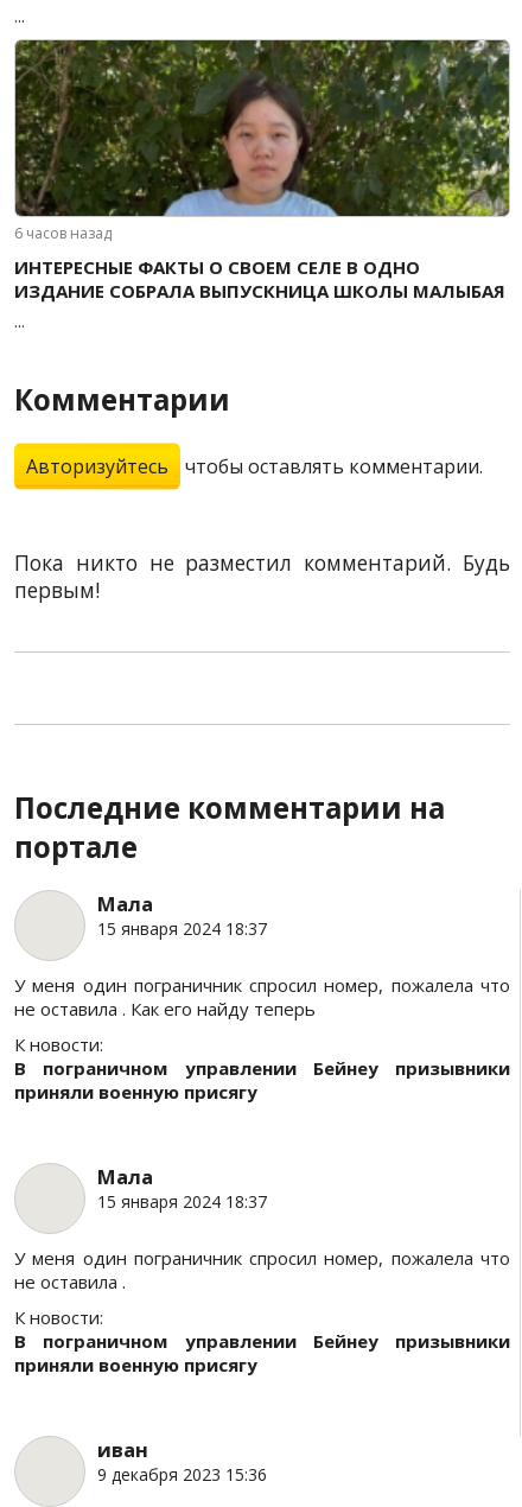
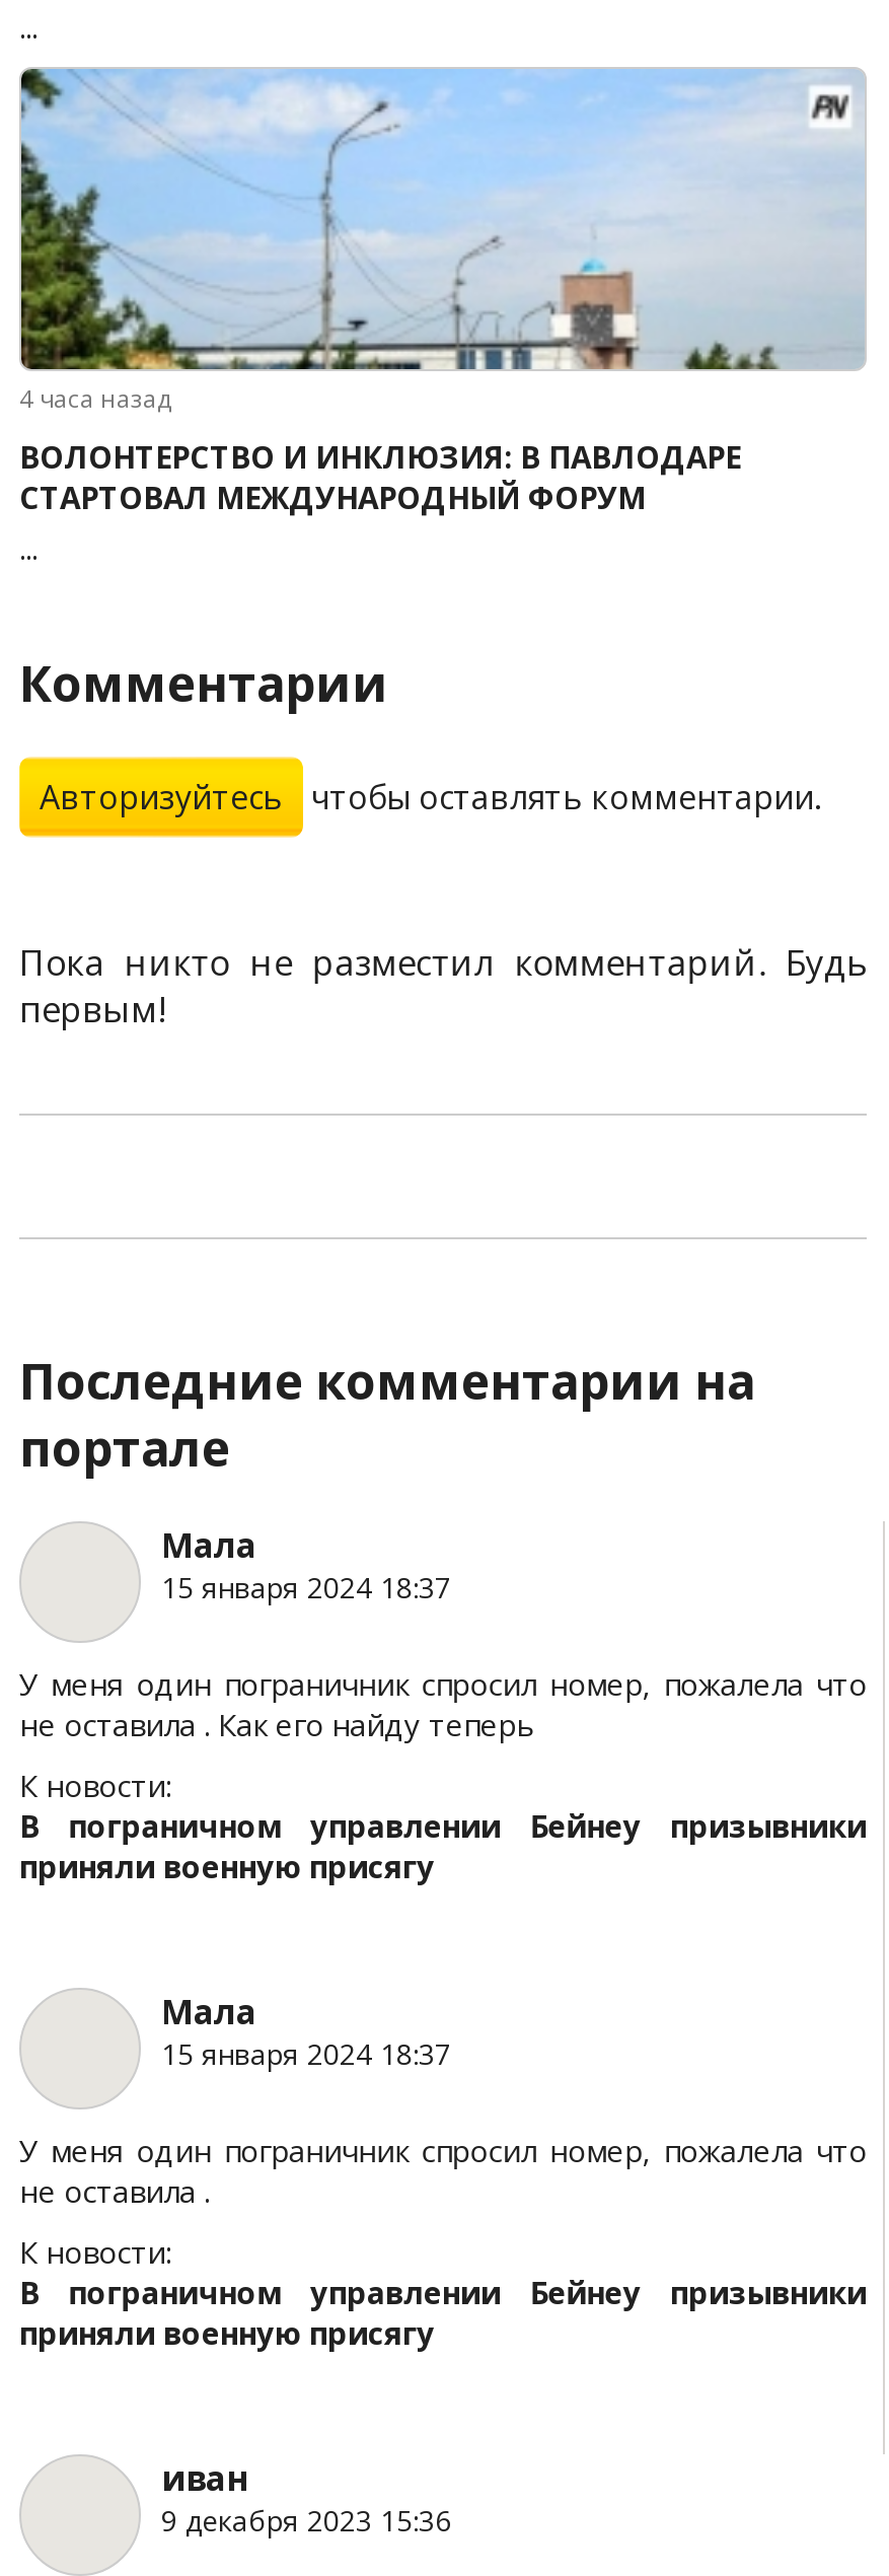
[14,39,510,243] [image] | 6 часов назад -> [19,67,865,416] [image] | 4 часа назад
[14,255,505,303] ИНТЕРЕСНЫЕ ФАКТЫ О СВОЕМ СЕЛЕ В ОДНО | ИЗДАНИЕ СОБРАЛА ВЫПУСКНИЦА ШКОЛЫ МАЛЫБАЯ -> [19,436,741,517] ВОЛОНТЕРСТВО И ИНКЛЮЗИЯ: В ПАВЛОДАРЕ | СТАРТОВАЛ МЕЖДУНАРОДНЫЙ ФОРУМ

